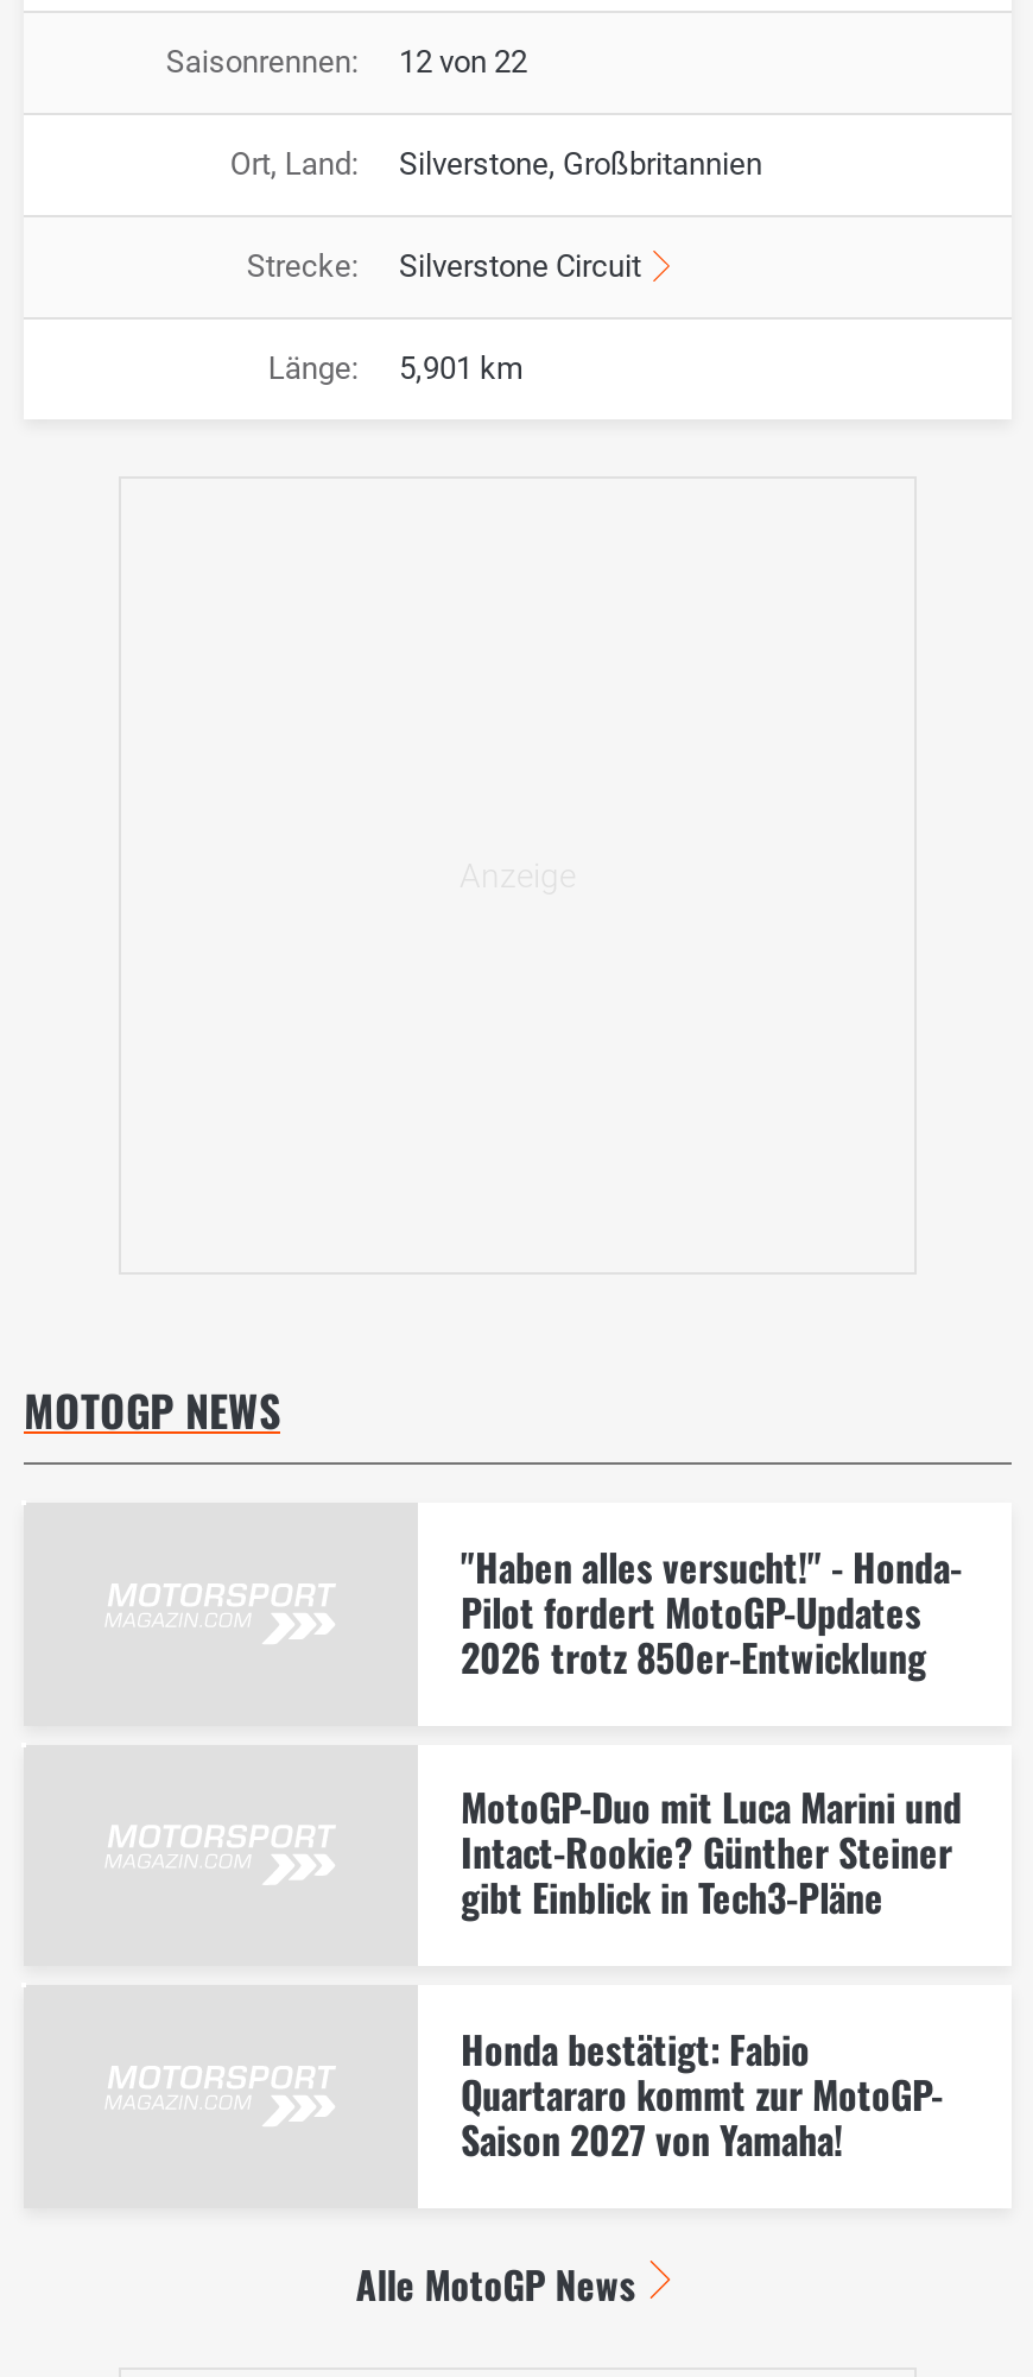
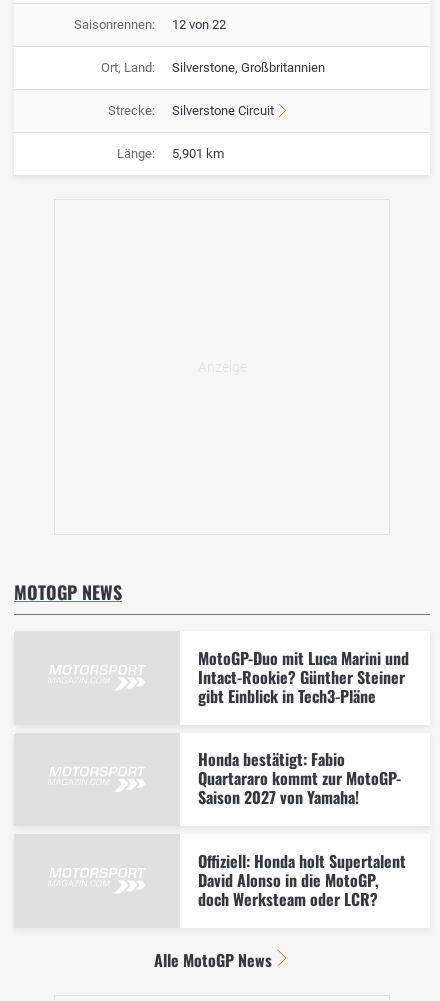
[461,1538,962,1685] "Haben alles versucht!" - Honda- | Pilot fordert MotoGP-Updates | 2026 trotz 850er-Entwicklung -> none
moved [461,1779,962,2168] -> [198,646,409,809]: MotoGP-Duo mit Luca Marini und | Intact-Rookie? Günther Steiner | gibt Einblick in Tech3-Pläne | Honda bestätigt: Fabio | Quartararo kommt zur MotoGP- | Saison 2027 von Yamaha!
none -> [198,849,406,911] Offiziell: Honda holt Supertalent | David Alonso in die MotoGP, | doch Werksteam oder LCR?

